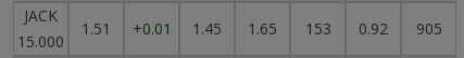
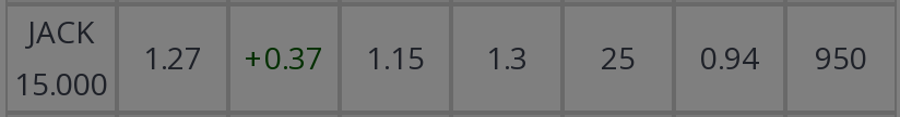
[81,18,111,39] 1.51 -> [143,37,202,78] 1.27
[132,18,171,39] +0.01 -> [245,37,323,78] +0.37
[192,18,222,39] 1.45 -> [366,37,425,78] 1.15
[248,18,277,39] 1.65 -> [486,37,528,78] 1.3
[305,18,331,39] 153 -> [601,37,636,78] 25
[359,18,388,39] 0.92 -> [700,37,759,78] 0.94
[416,18,442,39] 905 -> [815,37,867,78] 950

